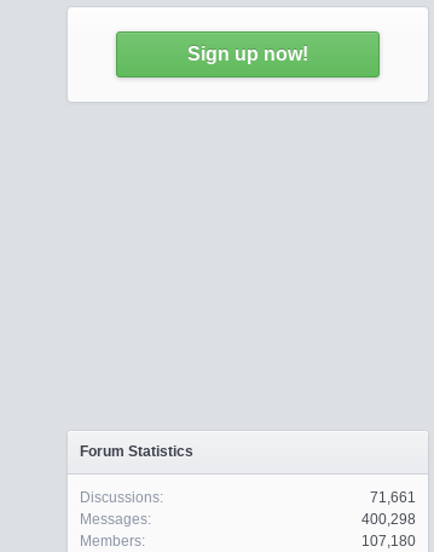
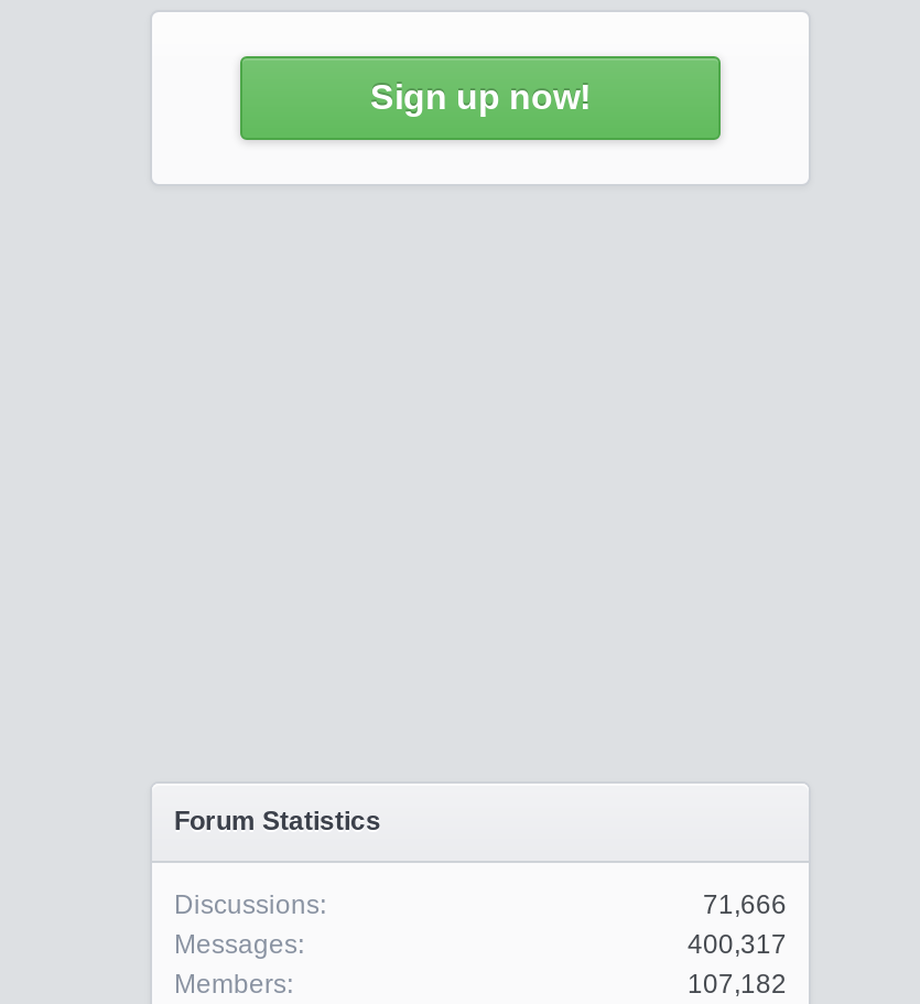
[370,489,416,506] 71,661 -> [703,889,787,920] 71,666
[361,511,416,528] 400,298 -> [688,929,787,960] 400,317
[361,533,416,550] 107,180 -> [688,969,787,1000] 107,182

